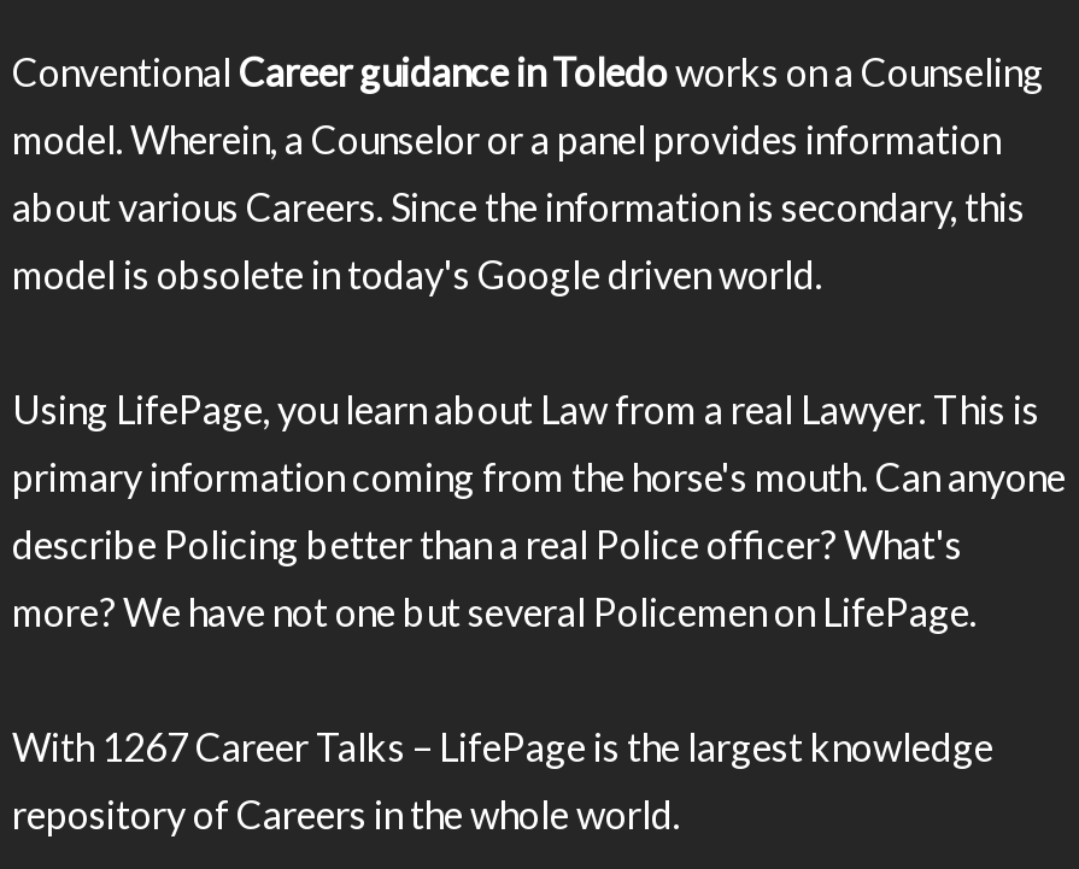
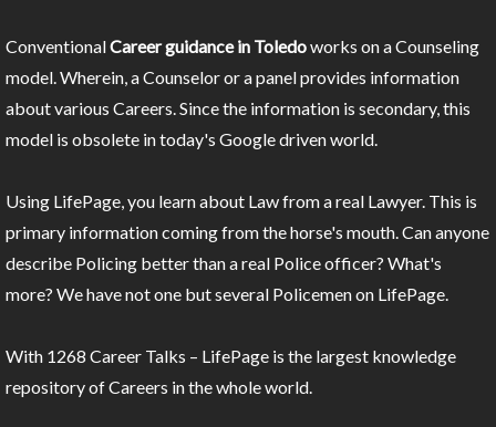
[12,724,993,770] With 1267 Career Talks – LifePage is the largest knowledge -> [6,345,456,366] With 1268 Career Talks – LifePage is the largest knowledge

